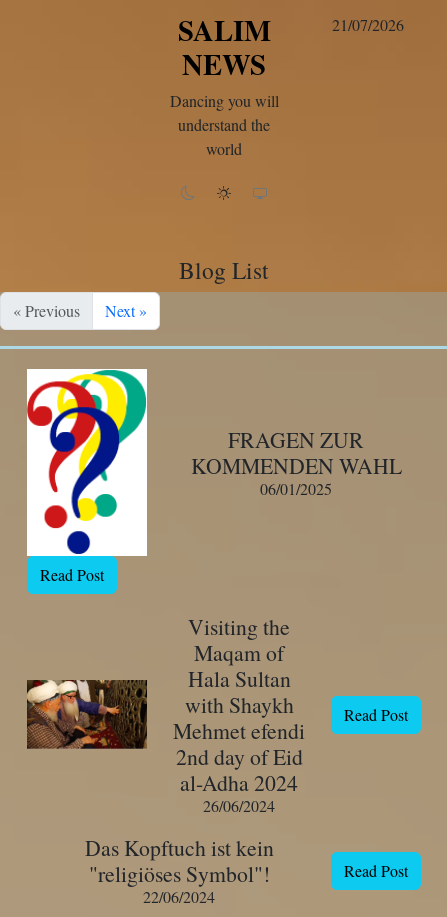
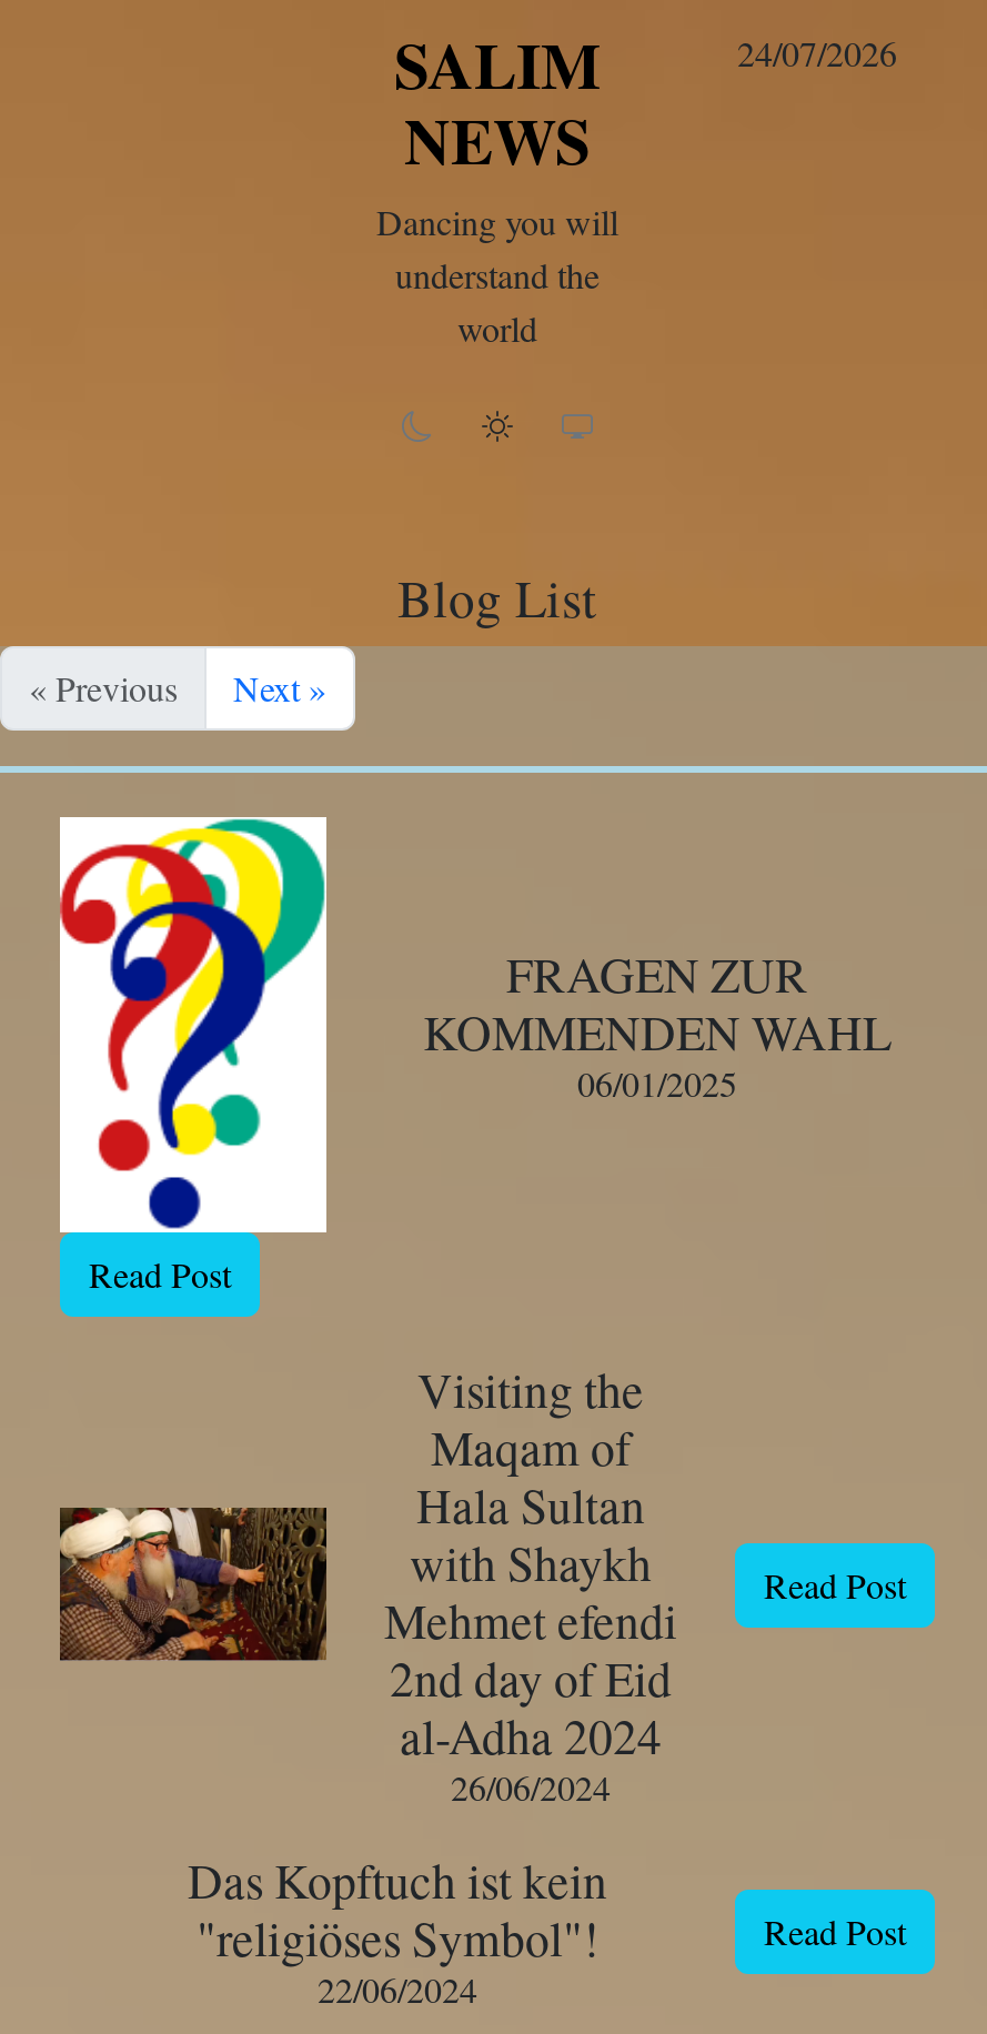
[332,14,404,35] 21/07/2026 -> [737,29,897,75] 24/07/2026

